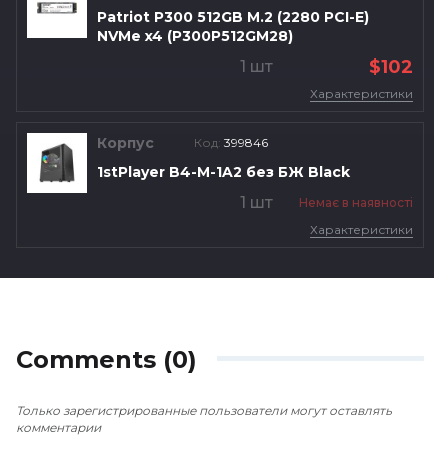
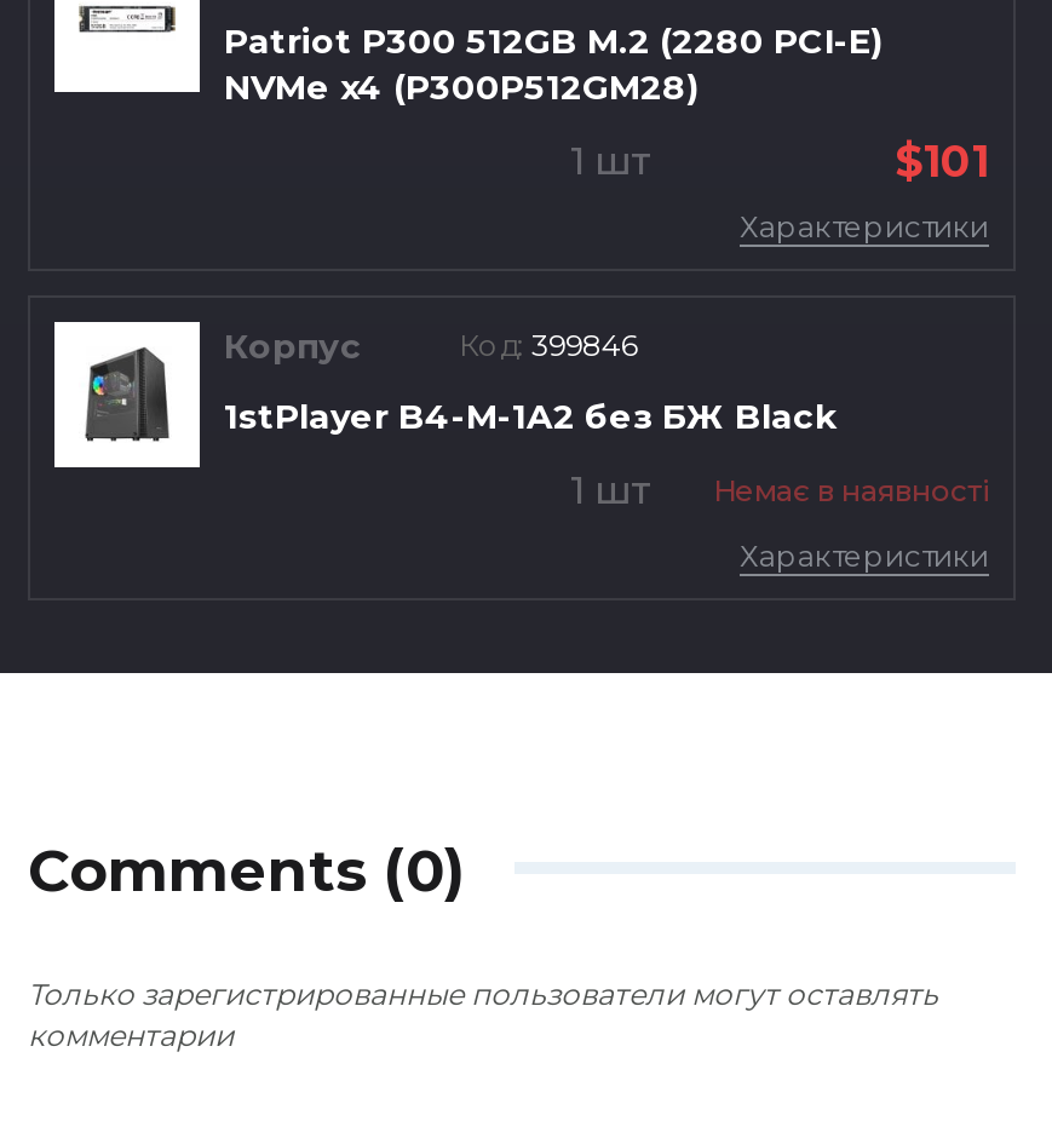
[369,56,413,78] $102 -> [895,136,989,189] $101

